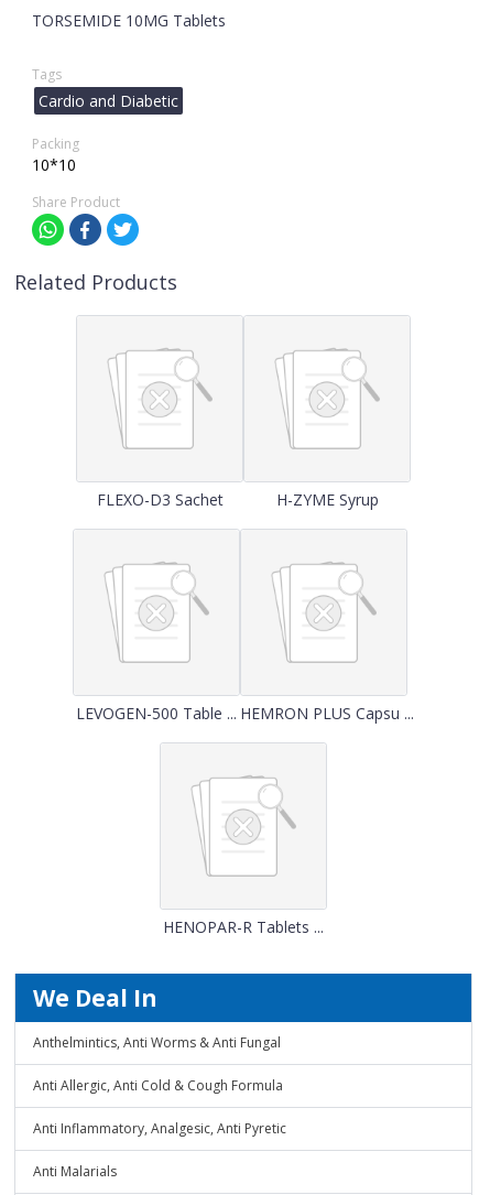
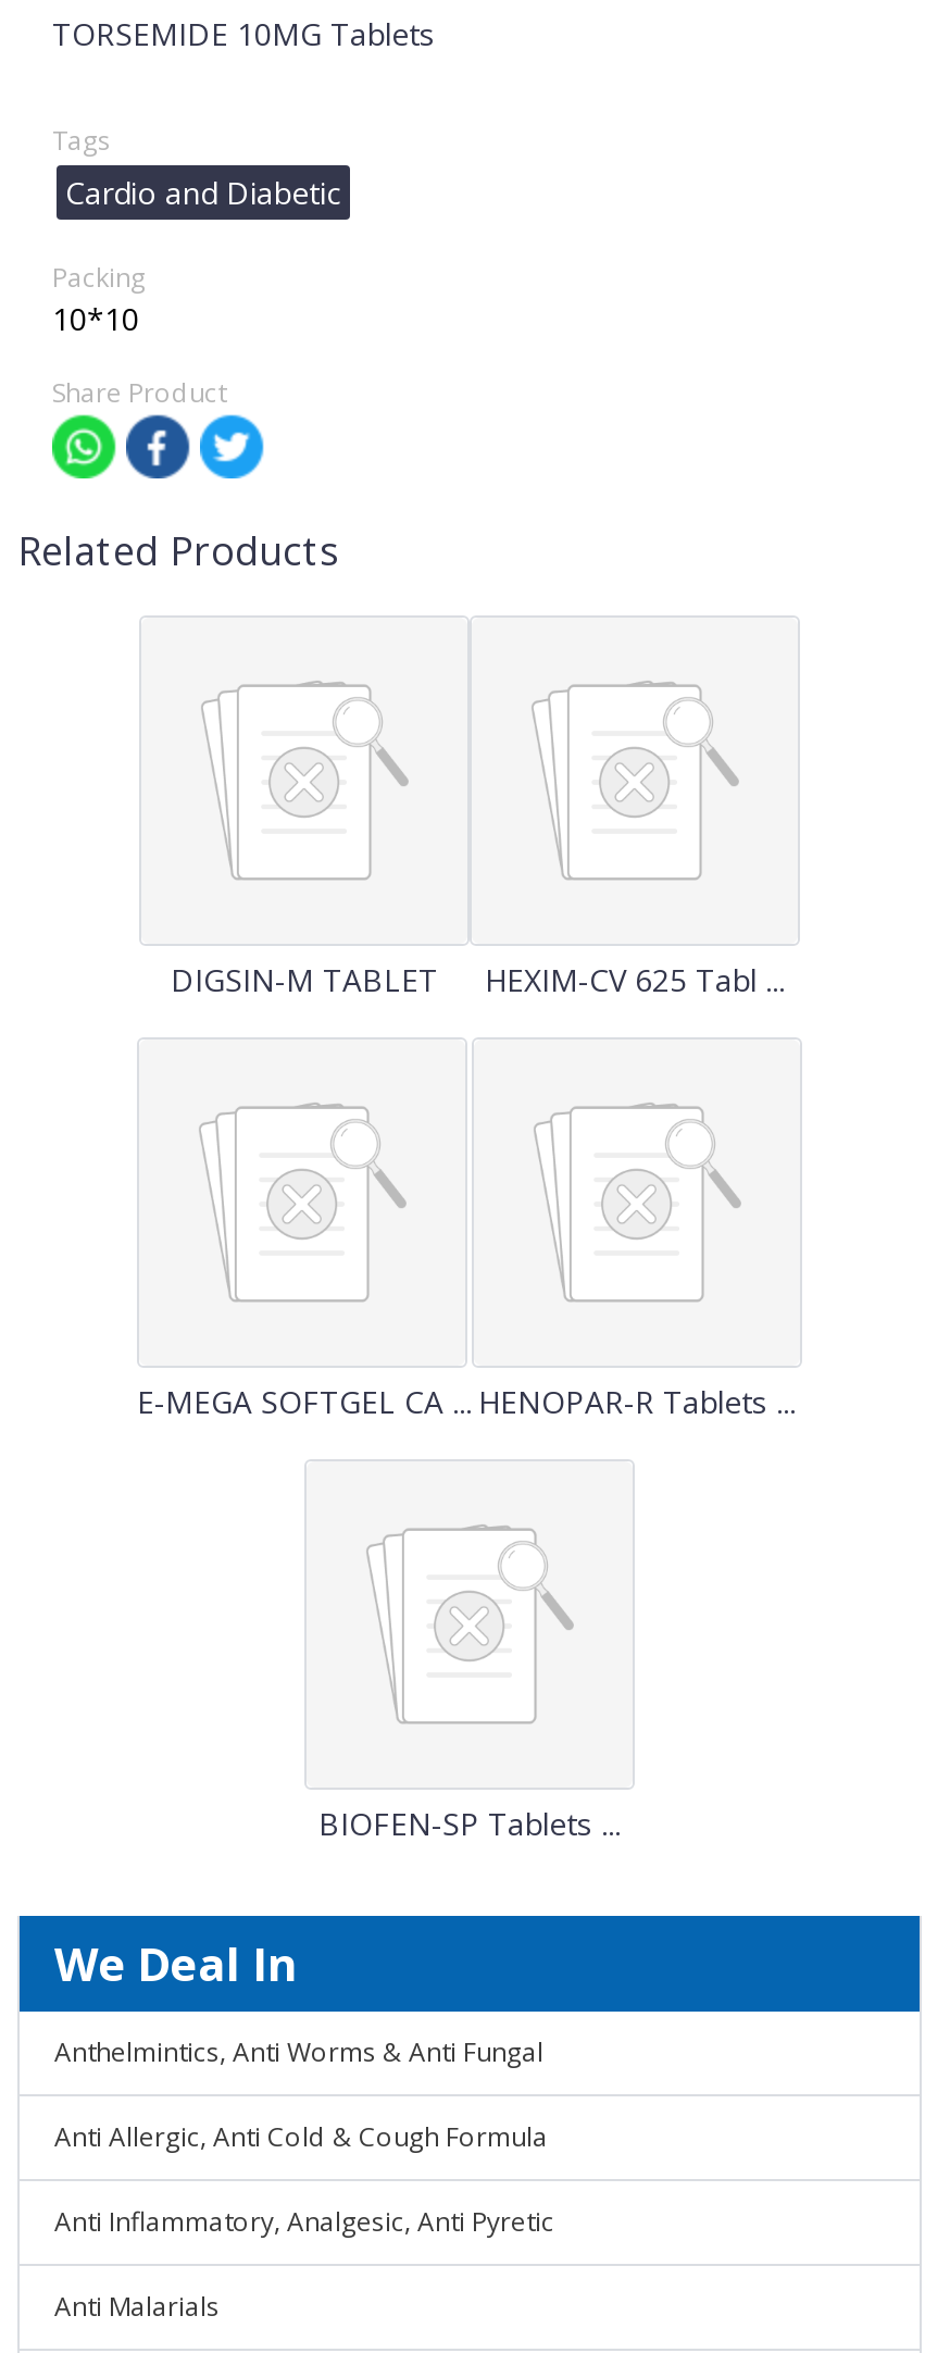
[96,489,378,510] FLEXO-D3 Sachet | H-ZYME Syrup -> [171,959,785,1000] DIGSIN-M TABLET | HEXIM-CV 625 Tabl ...
[76,703,414,724] LEVOGEN-500 Table ... HEMRON PLUS Capsu ... -> [137,1381,796,1422] E-MEGA SOFTGEL CA ... HENOPAR-R Tablets ...
[163,916,324,937] HENOPAR-R Tablets ... -> [318,1803,621,1844] BIOFEN-SP Tablets ...

